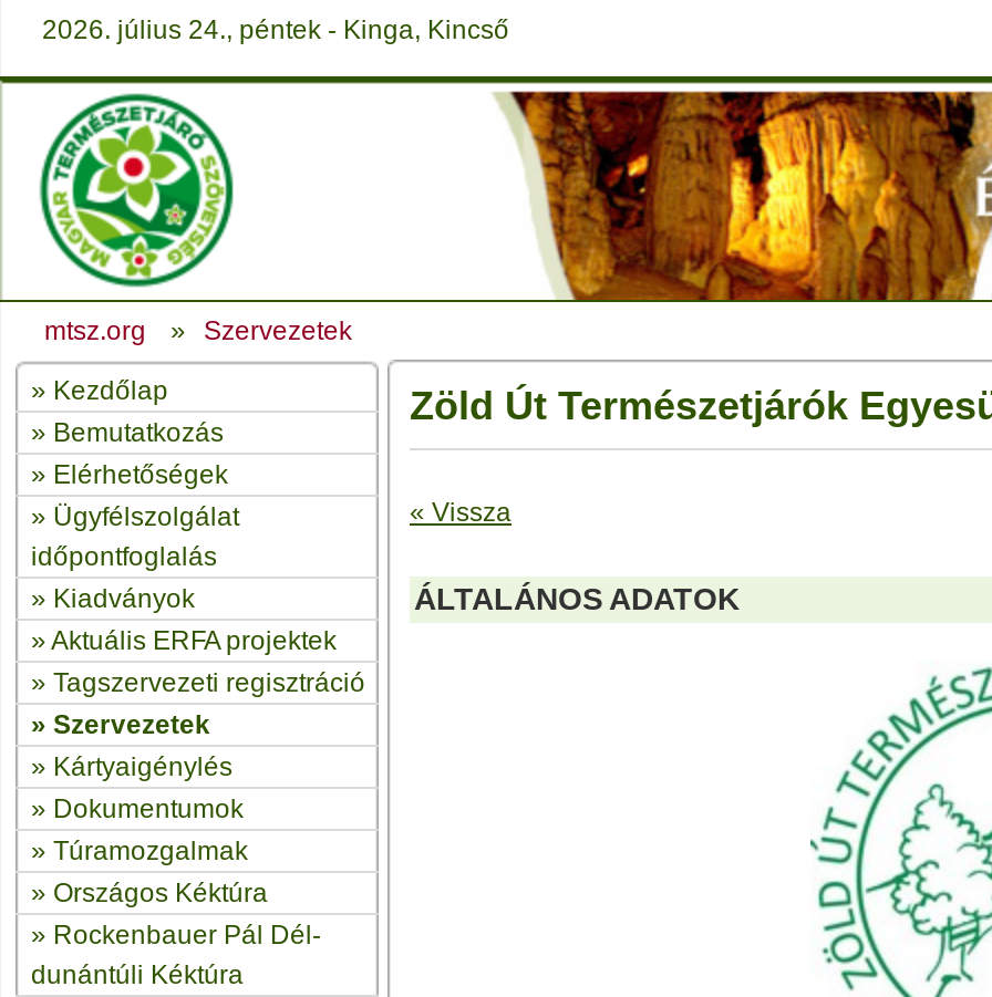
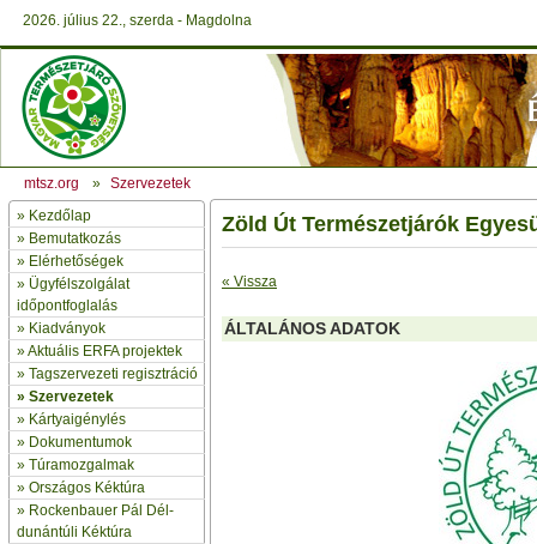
[42,14,509,45] 2026. július 24., péntek - Kinga, Kincső -> [23,12,252,29] 2026. július 22., szerda - Magdolna

